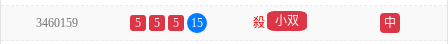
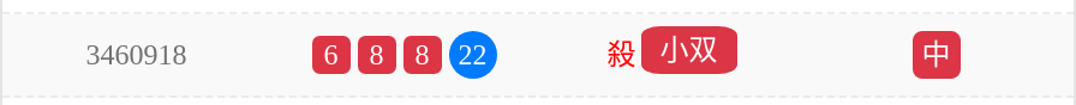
[36,16,78,30] 3460159 -> [86,38,187,72] 3460918
[135,16,141,30] 5 -> [324,38,338,72] 6
[154,16,160,30] 5 -> [369,38,384,72] 8
[173,16,179,30] 5 -> [415,38,429,72] 8
[191,16,203,30] 15 -> [458,38,487,72] 22

